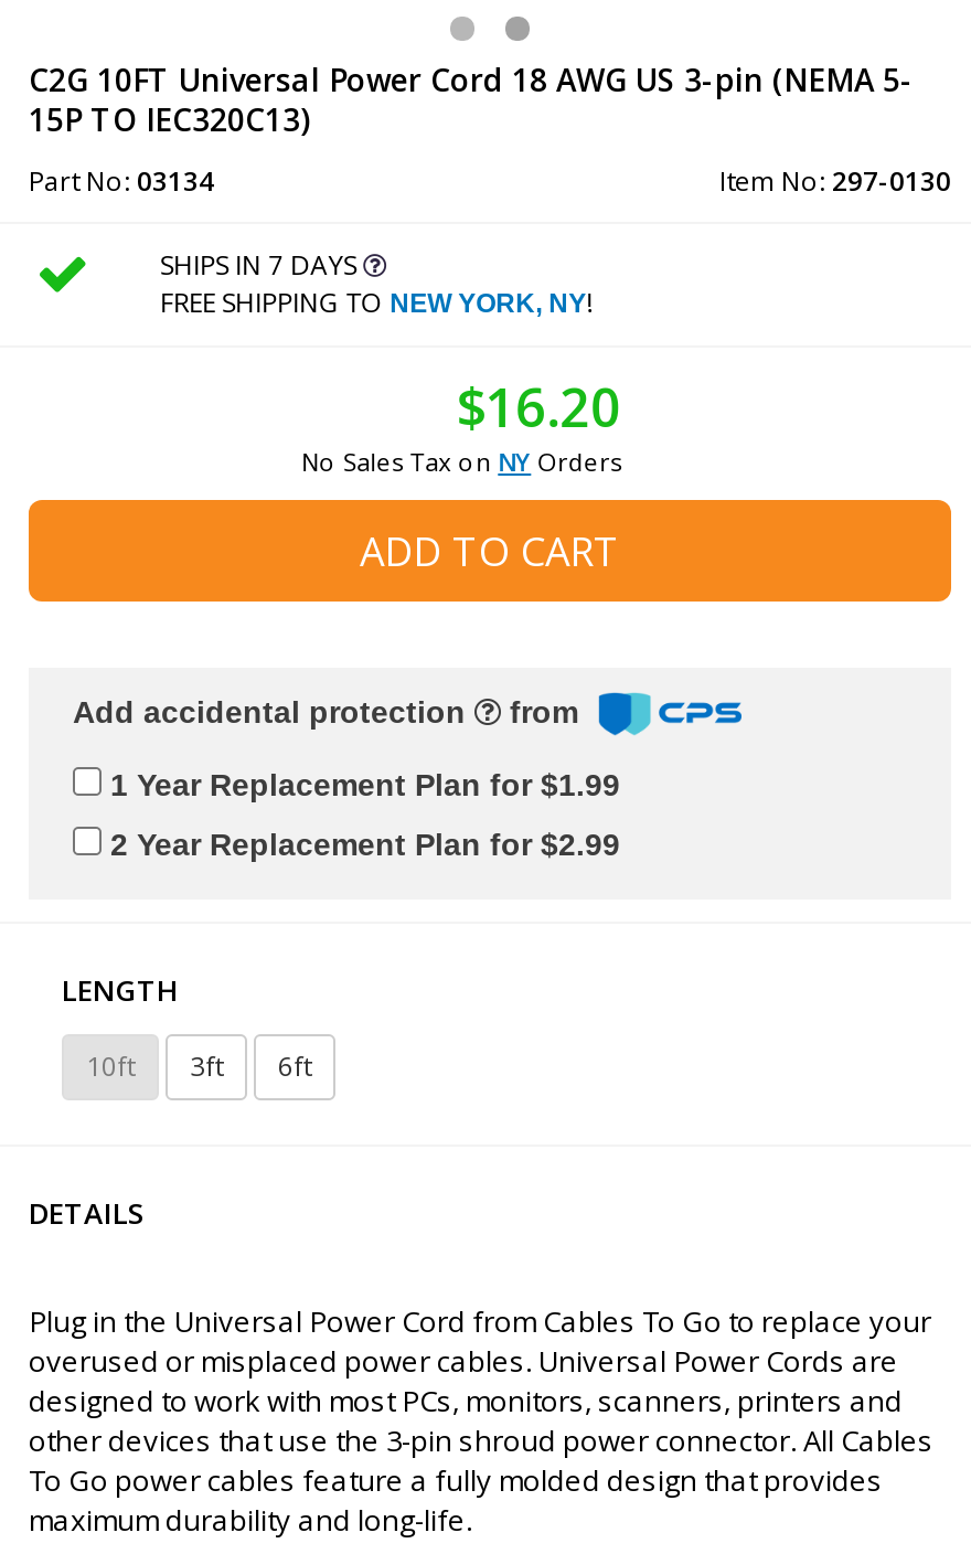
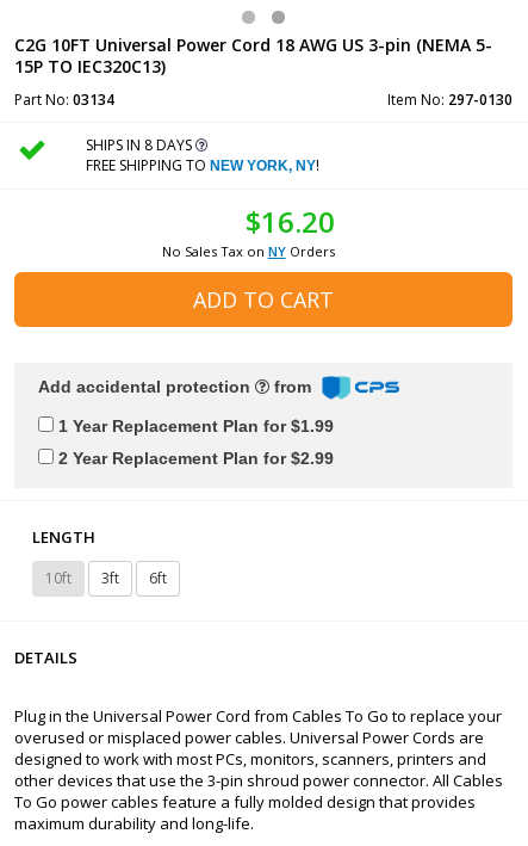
[160,246,363,284] SHIPS IN 7 DAYS -> [85,135,195,155] SHIPS IN 8 DAYS

